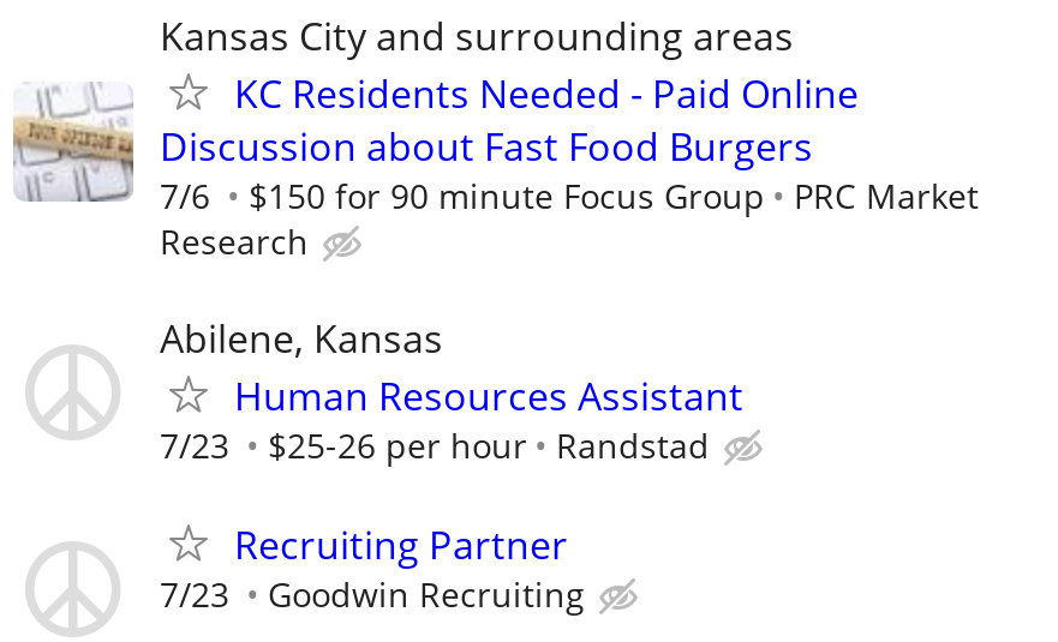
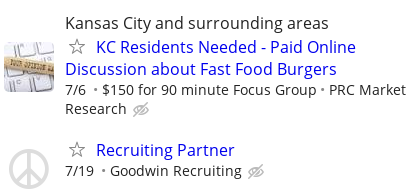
[160,311,743,467] Abilene, Kansas | Human Resources Assistant | 7/23 | $25-26 per hour | Randstad -> none
[160,571,585,617] 7/23 Goodwin Recruiting -> [65,161,242,180] 7/19 Goodwin Recruiting

